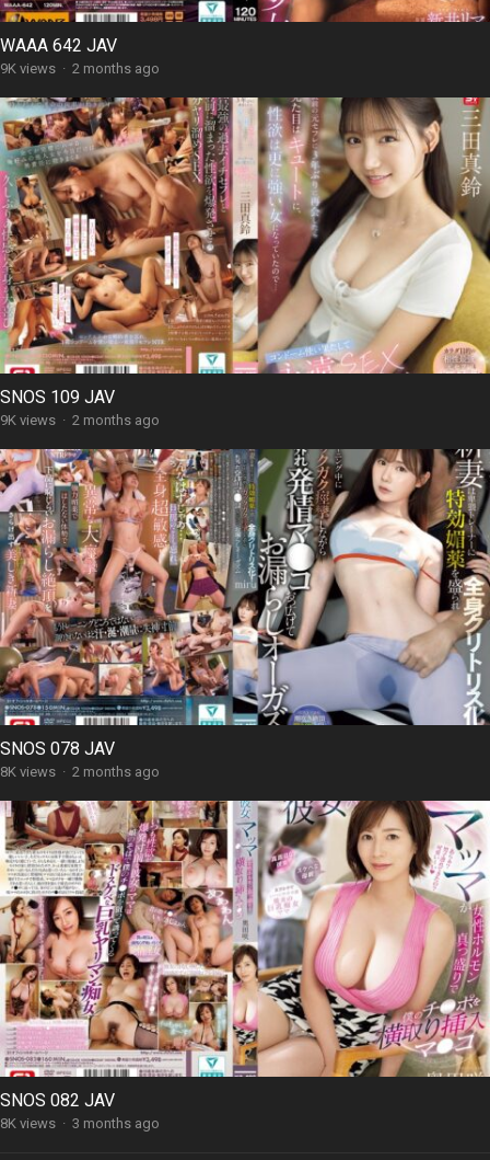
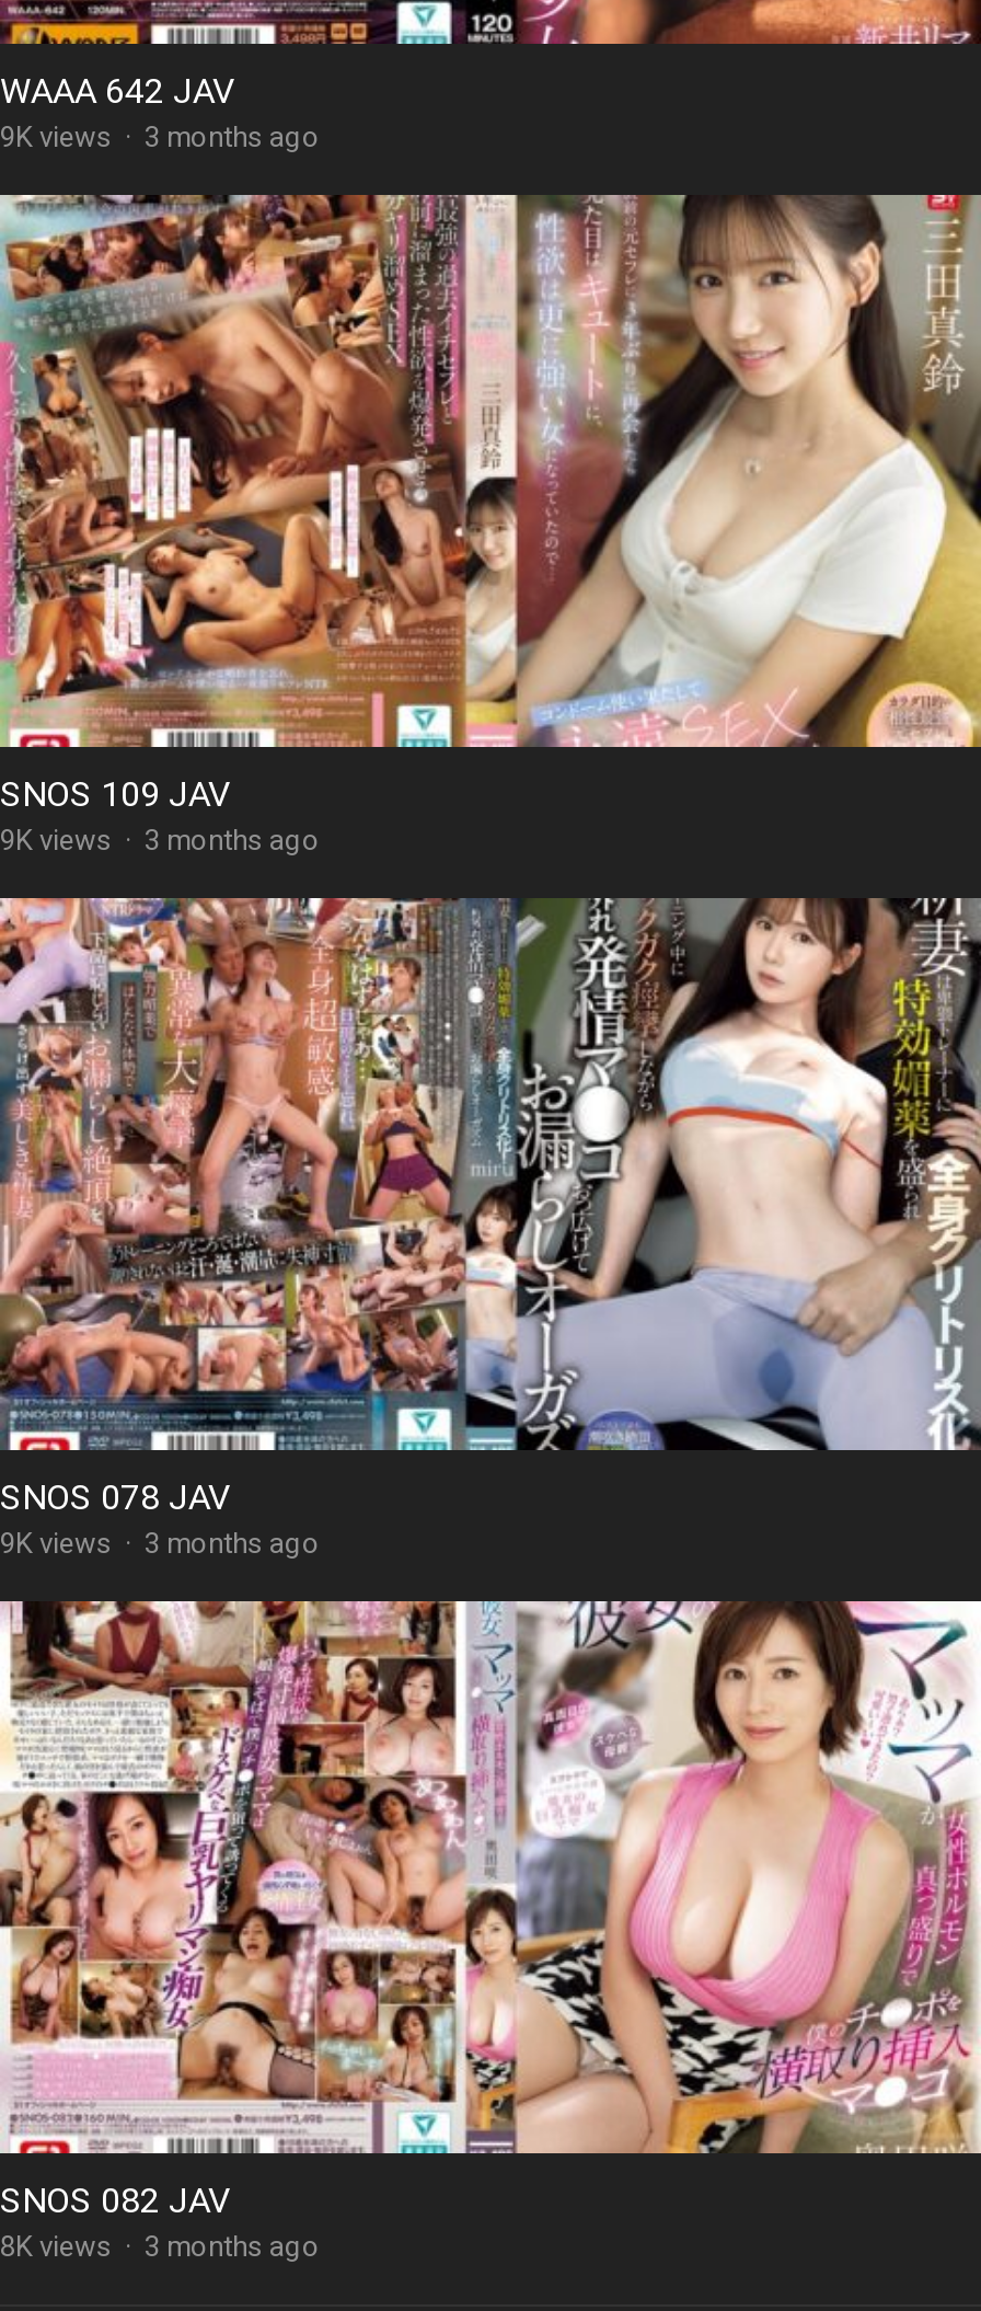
[0,60,160,77] 9K views · 2 months ago -> [0,121,320,154] 9K views · 3 months ago
[0,412,160,429] 9K views · 2 months ago -> [0,824,320,857] 9K views · 3 months ago
[0,764,160,780] 8K views · 2 months ago -> [0,1527,320,1560] 9K views · 3 months ago

